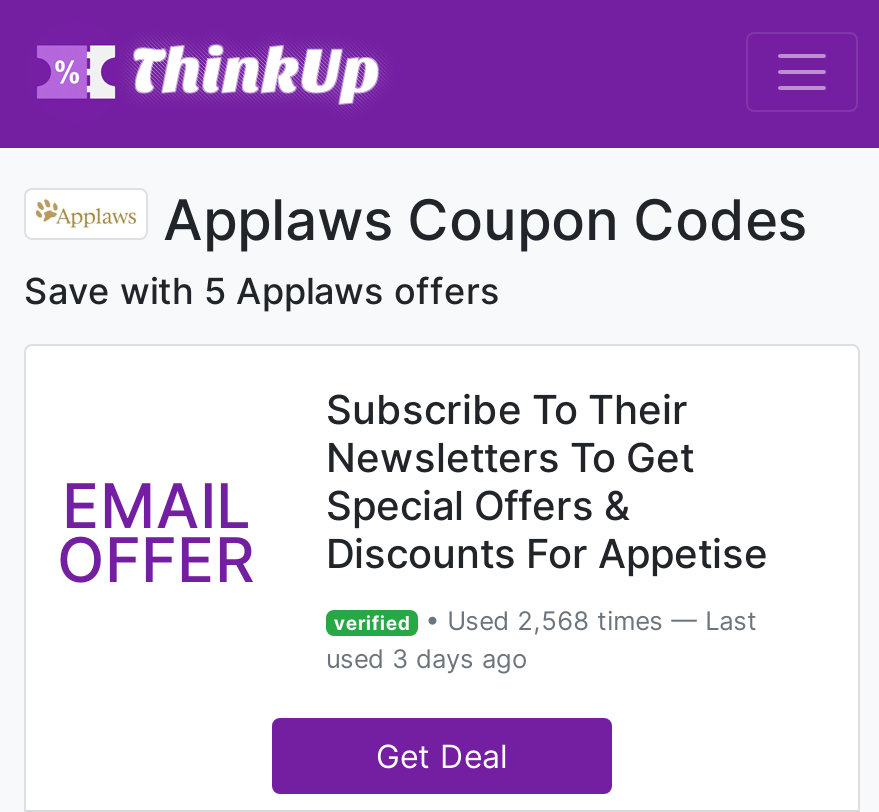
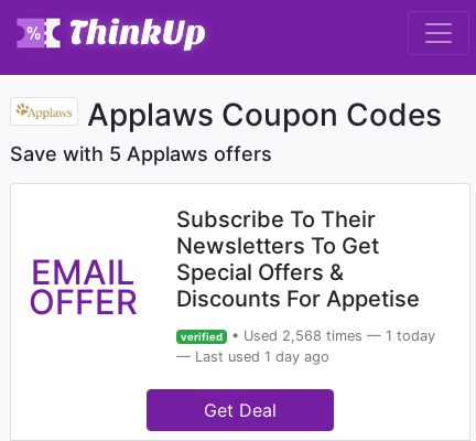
[326,606,757,674] verified • Used 2,568 times — Last | used 3 days ago -> [176,327,435,365] verified • Used 2,568 times — 1 today | — Last used 1 day ago

